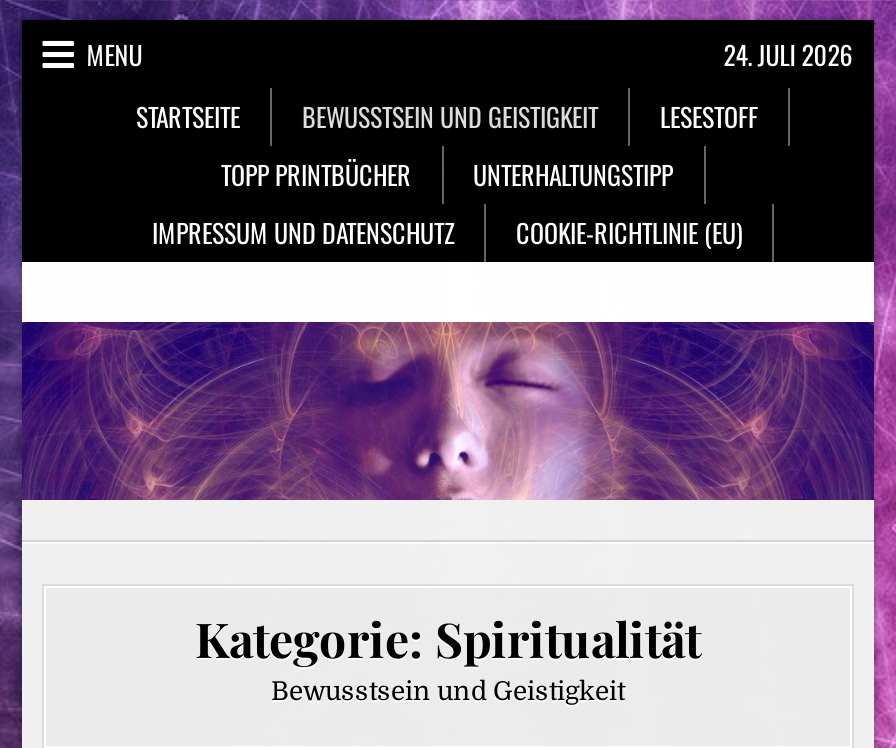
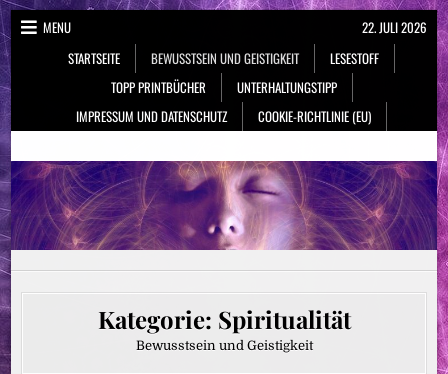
[724,34,854,74] 24. JULI 2026 -> [362,17,427,37] 22. JULI 2026

